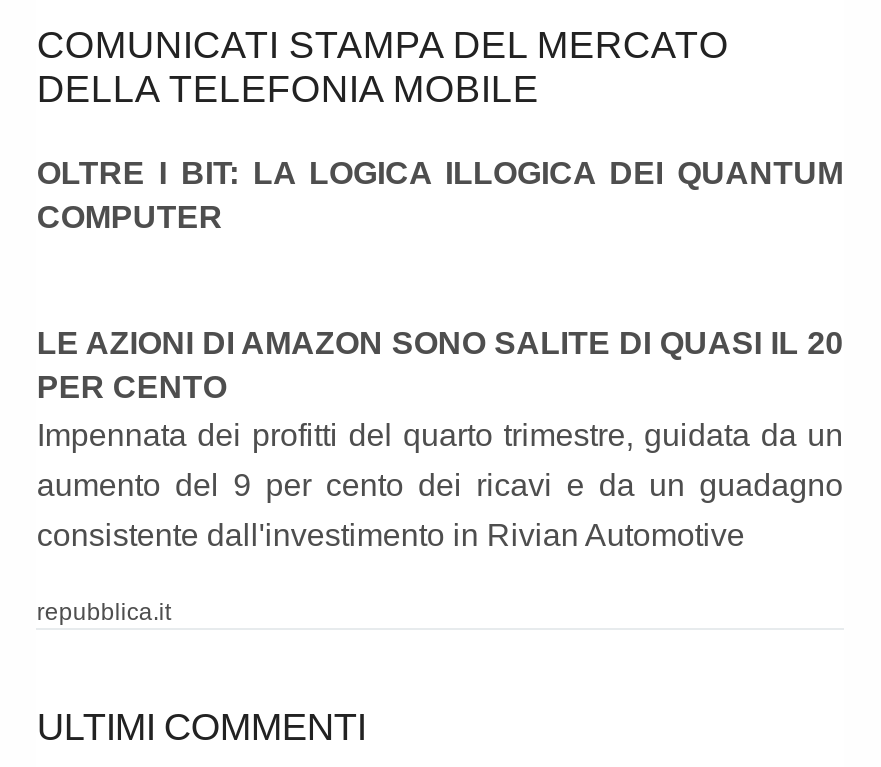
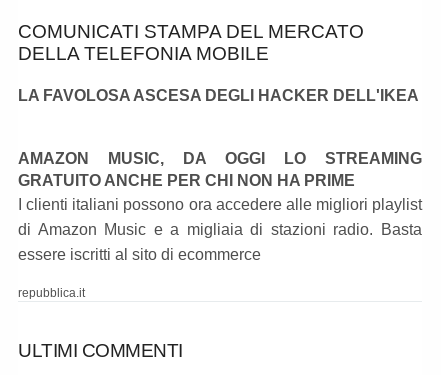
[37,157,843,235] OLTRE I BIT: LA LOGICA ILLOGICA DEI QUANTUM | COMPUTER -> [18,87,419,104] LA FAVOLOSA ASCESA DEGLI HACKER DELL'IKEA
[37,327,843,453] LE AZIONI DI AMAZON SONO SALITE DI QUASI IL 20 | PER CENTO | Impennata dei profitti del quarto trimestre, guidata da un -> [18,150,422,213] AMAZON MUSIC, DA OGGI LO STREAMING | GRATUITO ANCHE PER CHI NON HA PRIME | I clienti italiani possono ora accedere alle migliori playlist
[37,469,843,503] aumento del 9 per cento dei ricavi e da un guadagno -> [18,221,422,238] di Amazon Music e a migliaia di stazioni radio. Basta
[37,519,745,553] consistente dall'investimento in Rivian Automotive -> [18,246,261,263] essere iscritti al sito di ecommerce

